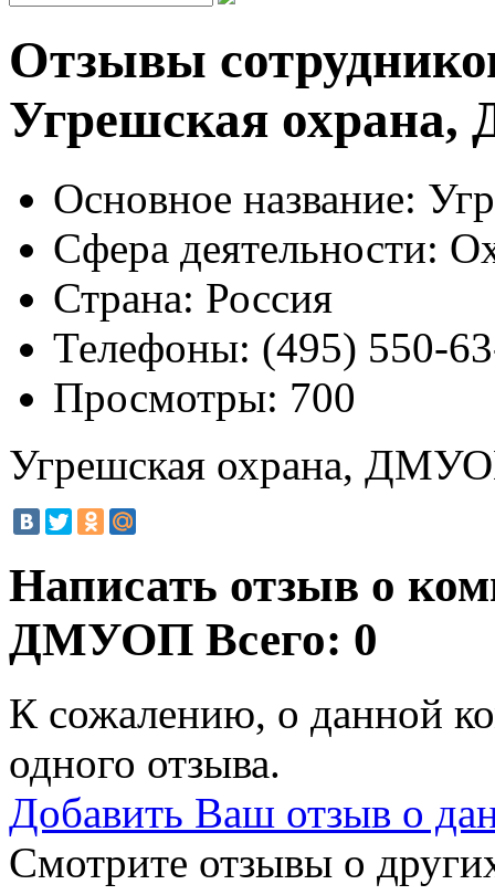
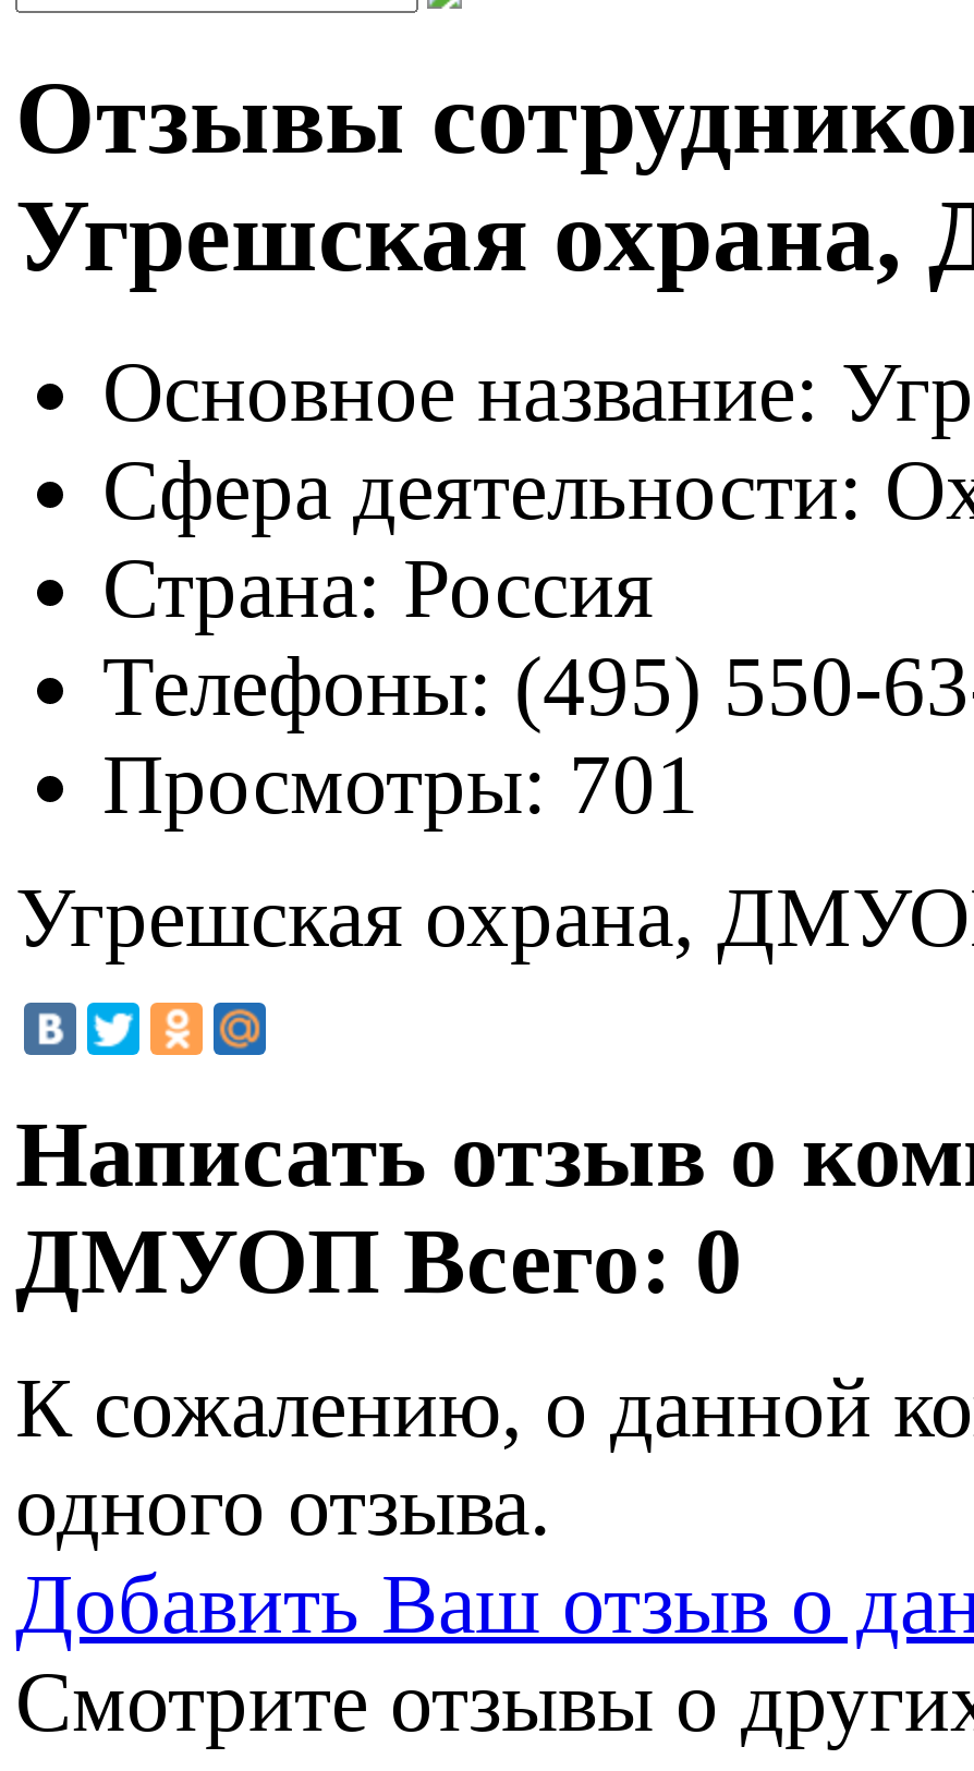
[53,373,356,421] Просмотры: 700 -> [102,737,699,830] Просмотры: 701

